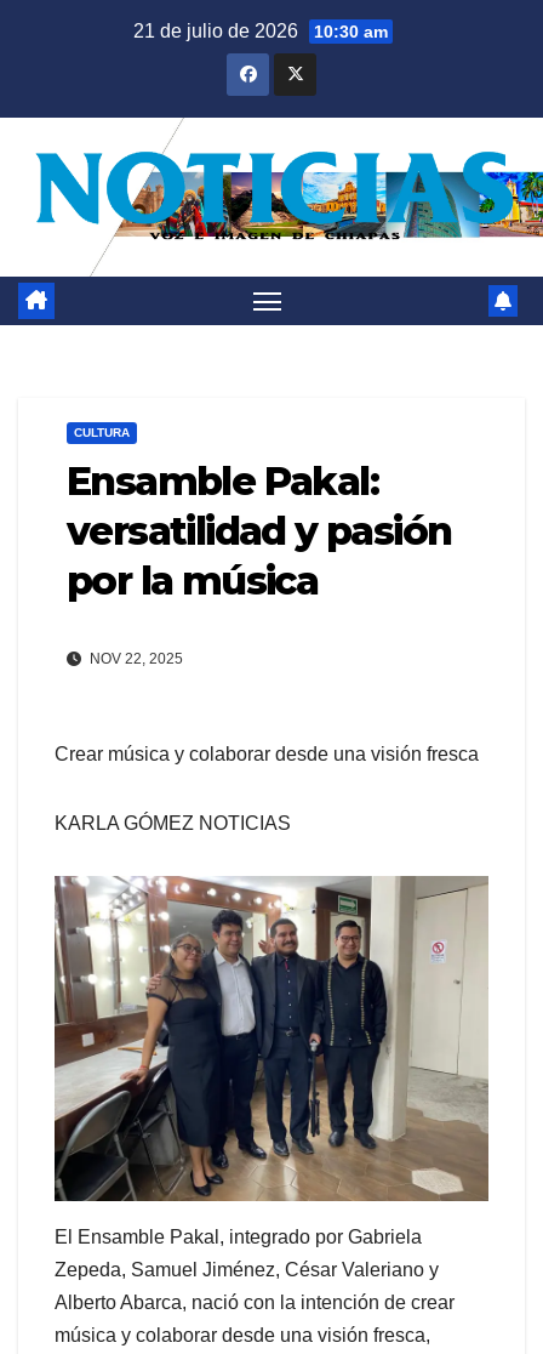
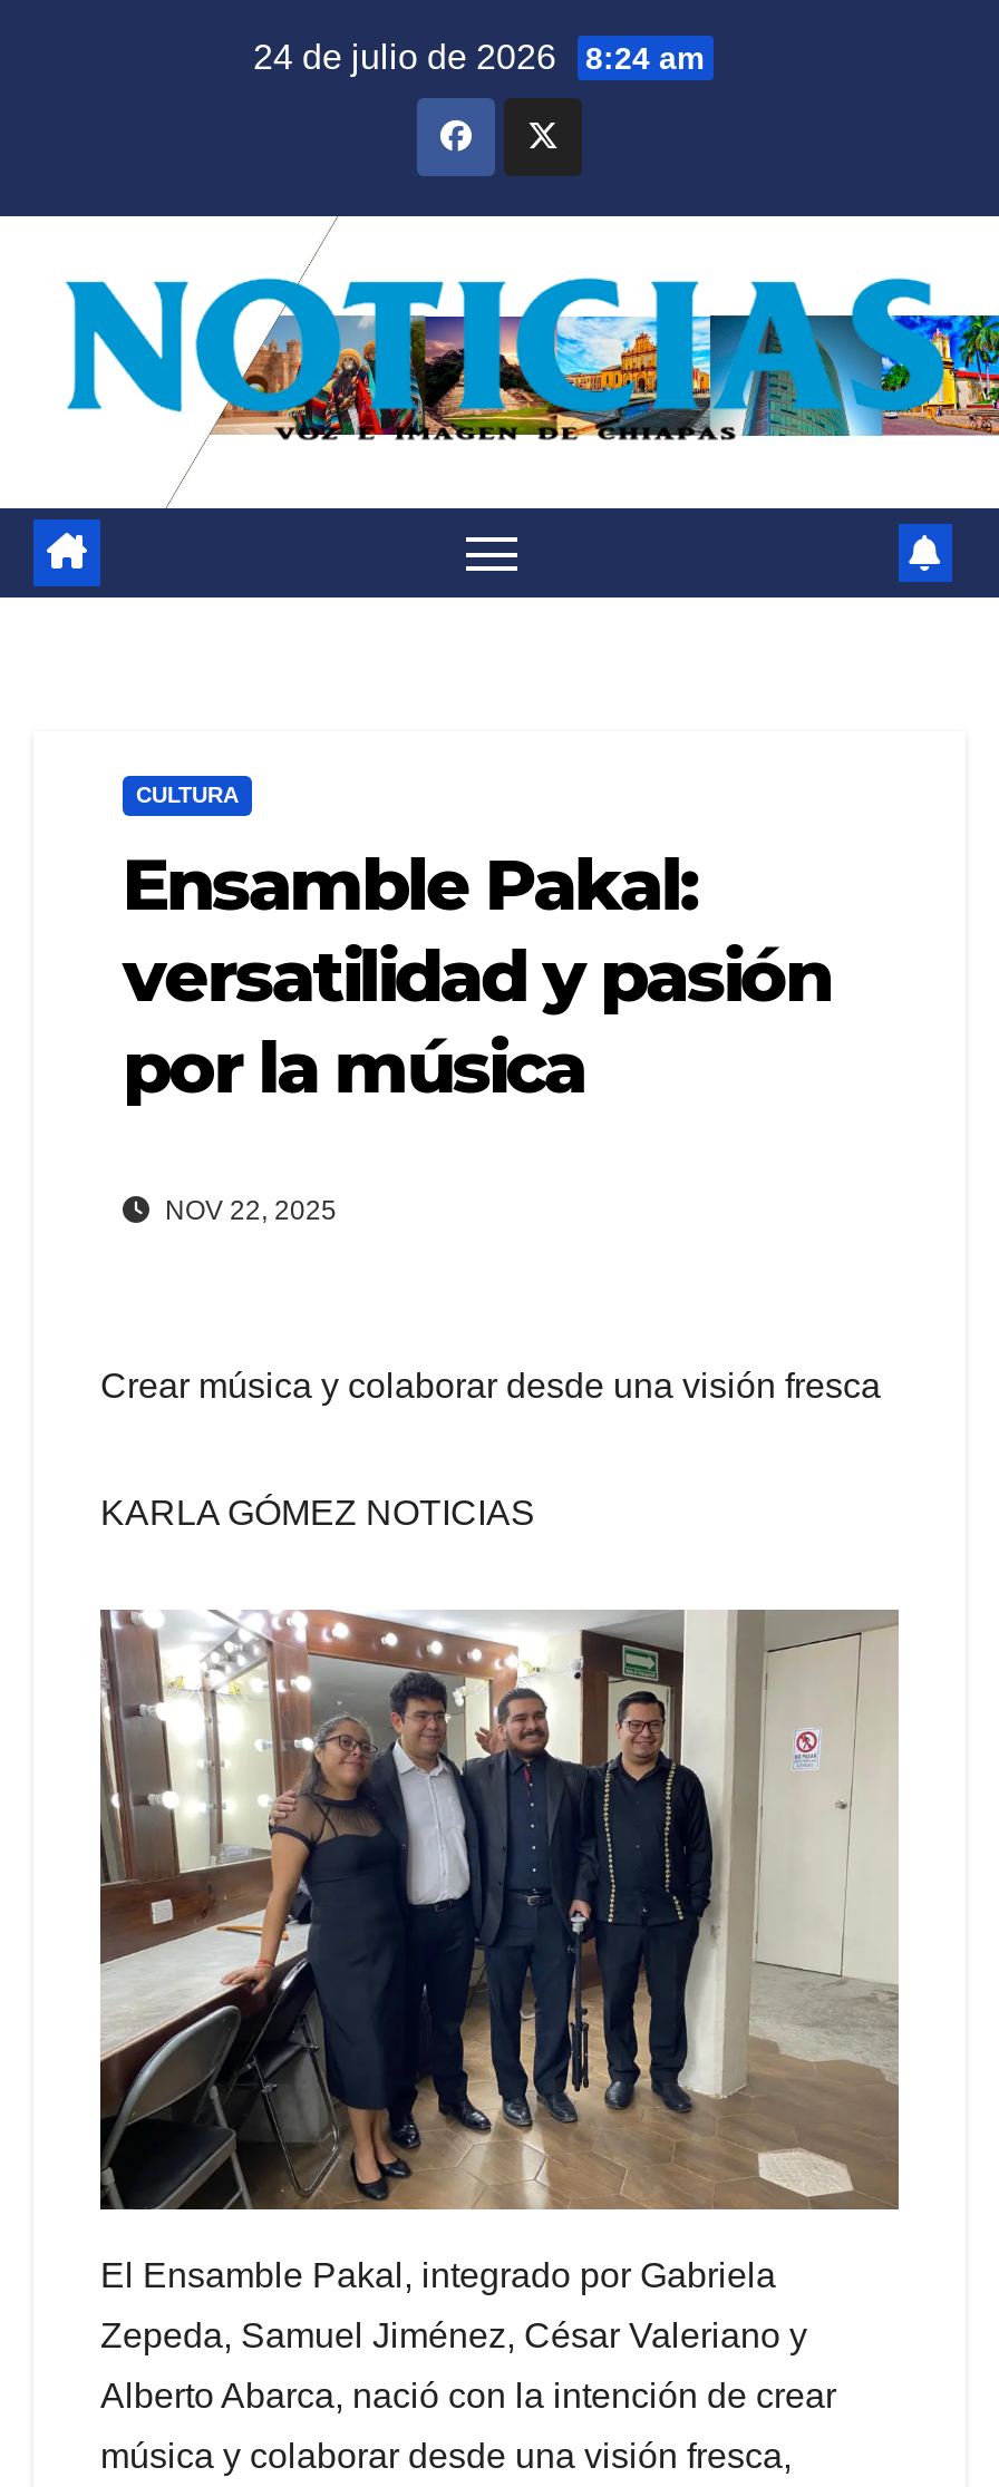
[133,21,387,41] 21 de julio de 2026 10:30 am -> [253,38,704,76] 24 de julio de 2026 8:24 am

